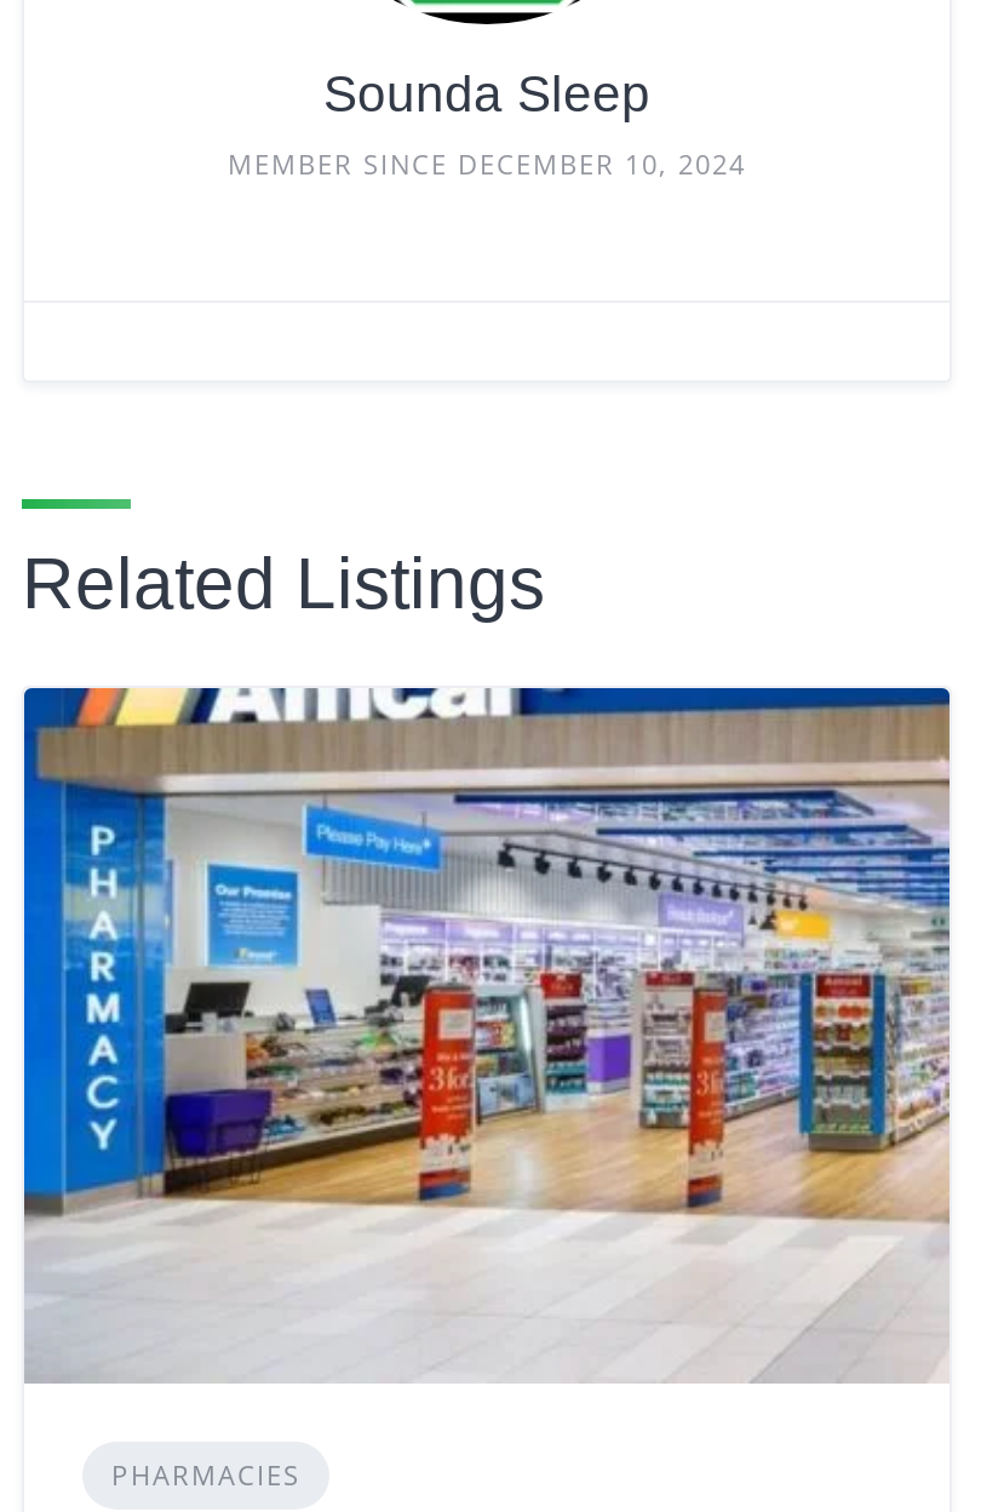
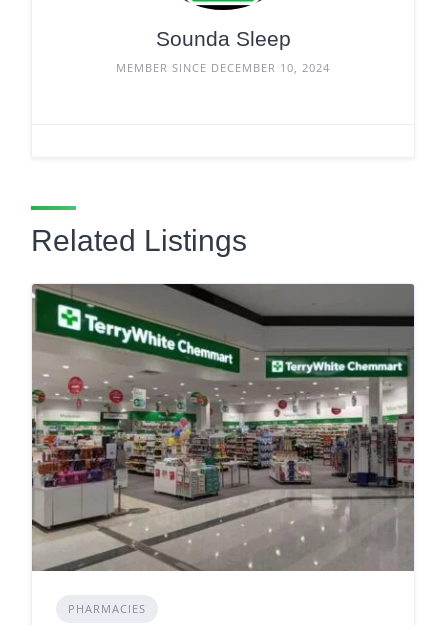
[22,686,952,1384] [image] -> [31,283,415,572] [image]

